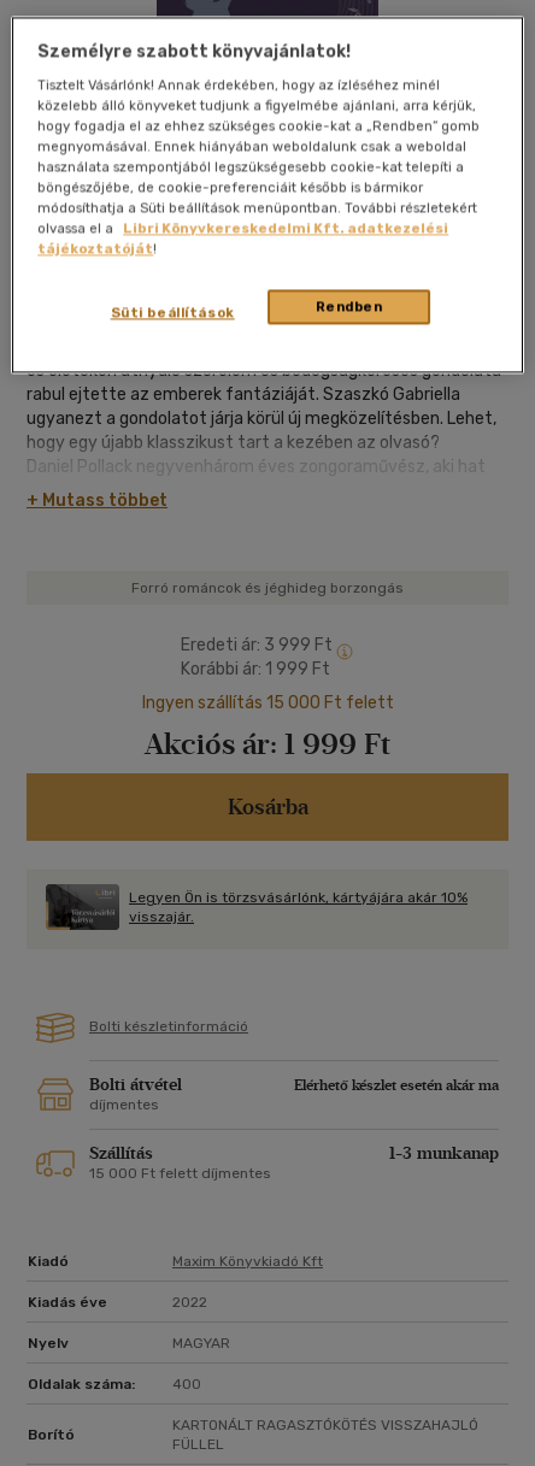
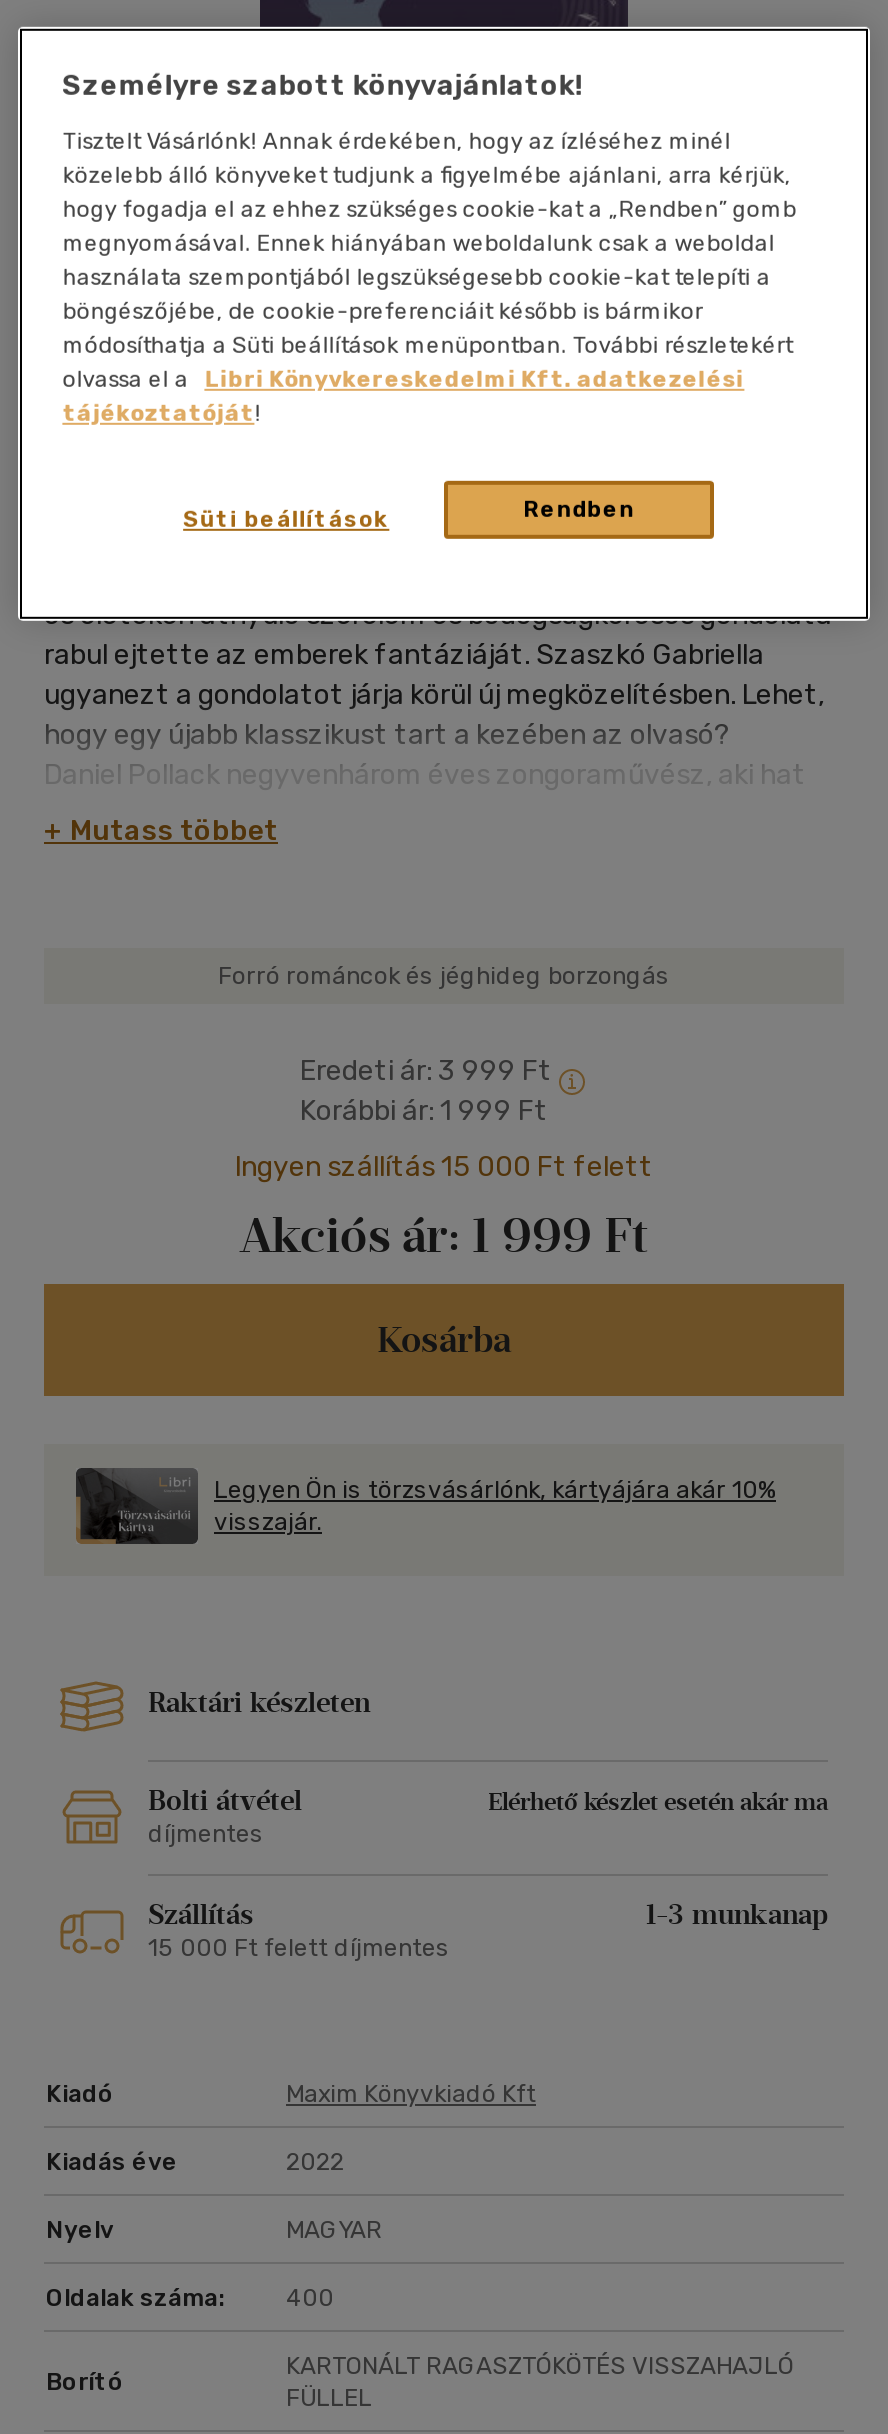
[89,1018,248,1035] Bolti készletinformáció -> [148,1686,370,1720] Raktári készleten

